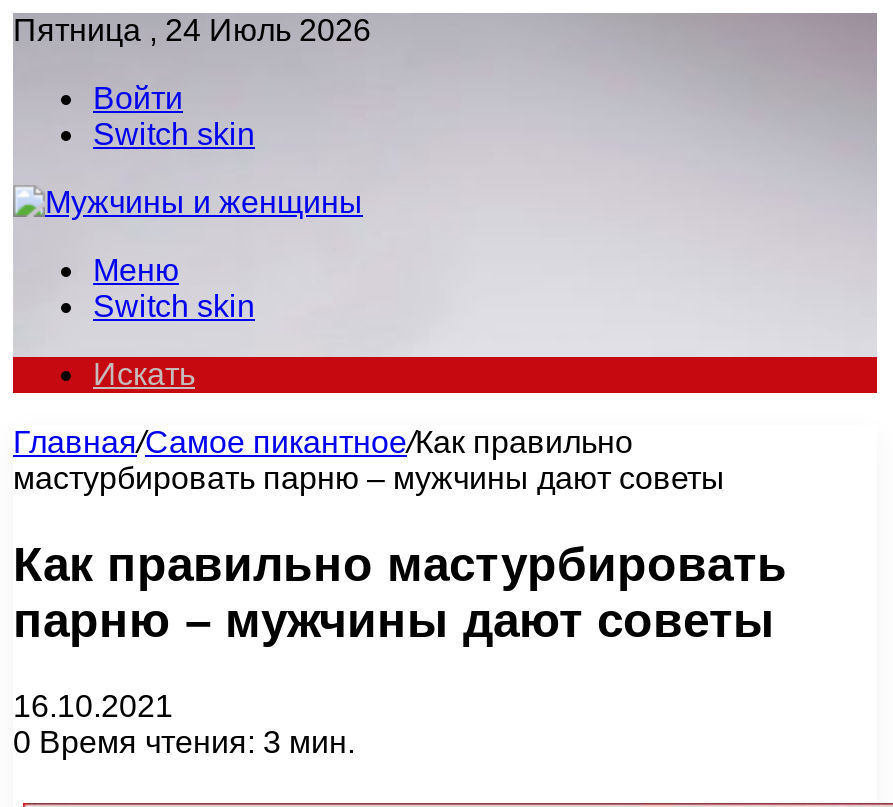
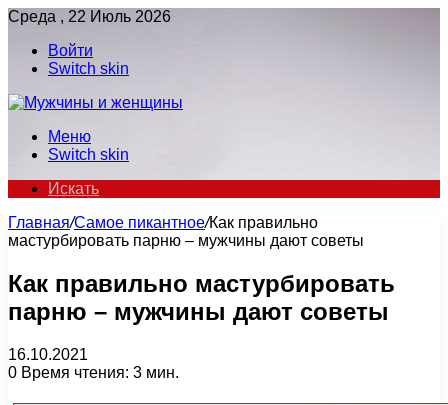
[13,13,371,47] Пятница , 24 Июль 2026 -> [8,8,171,25] Среда , 22 Июль 2026

